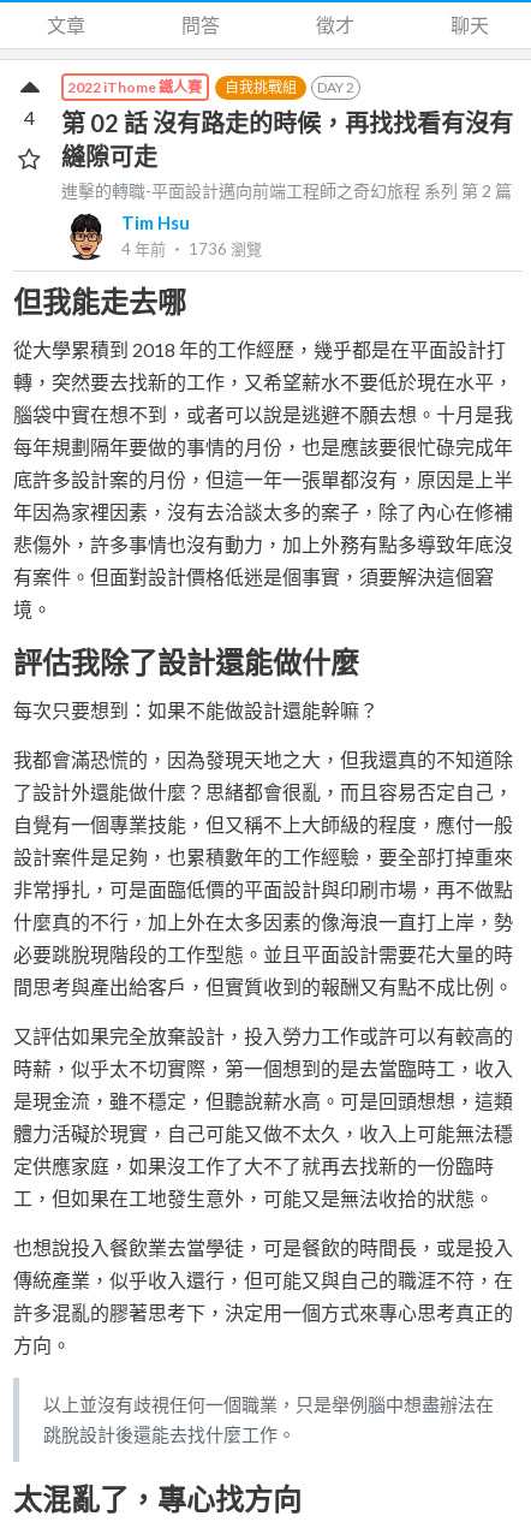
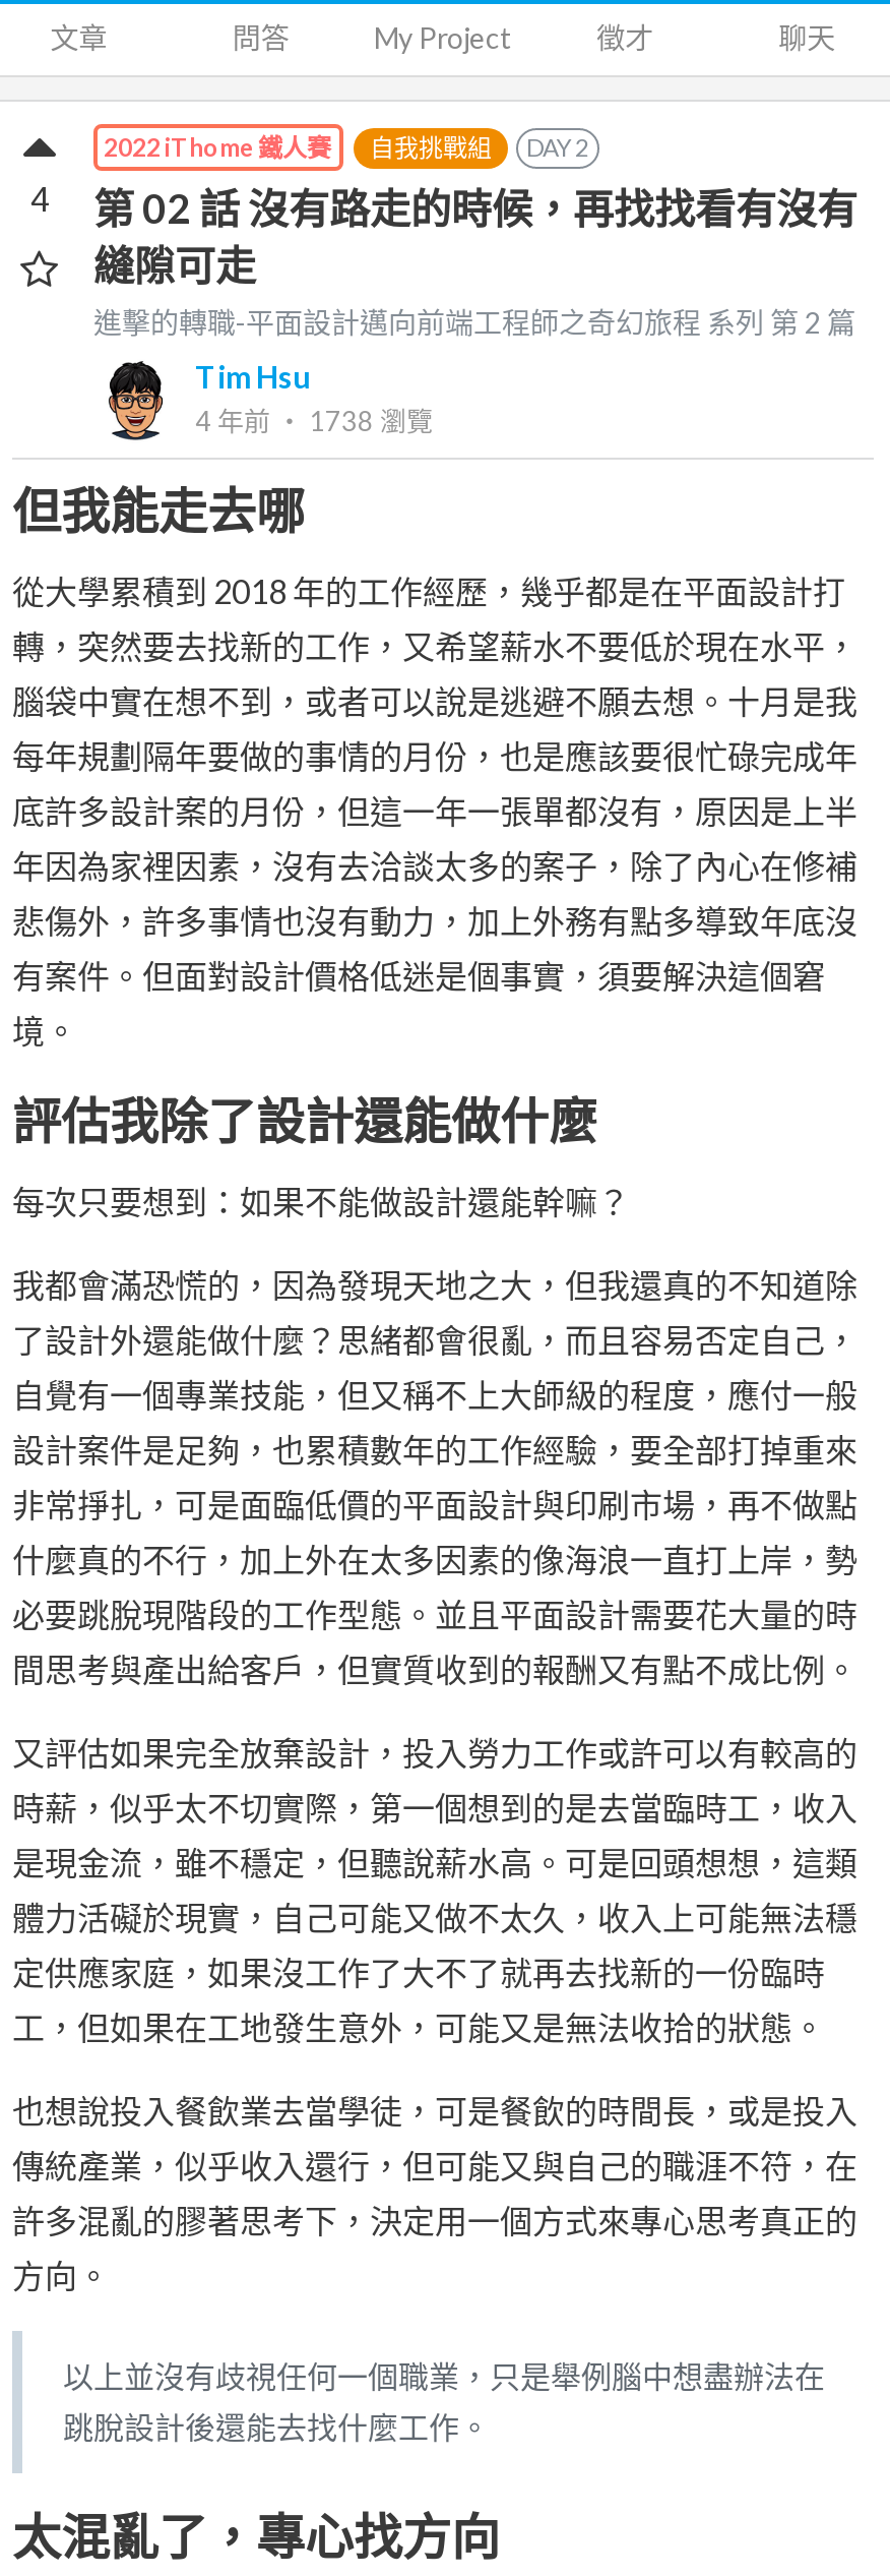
none -> [374,20,512,55] My Project
[121,240,262,259] 4 年前‧ 1736瀏覽 -> [195,406,433,438] 4 年前‧ 1738瀏覽

